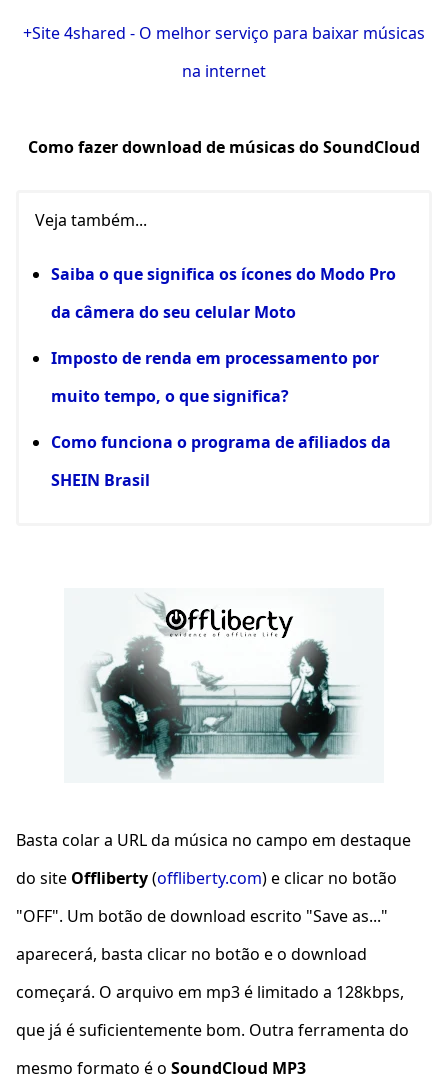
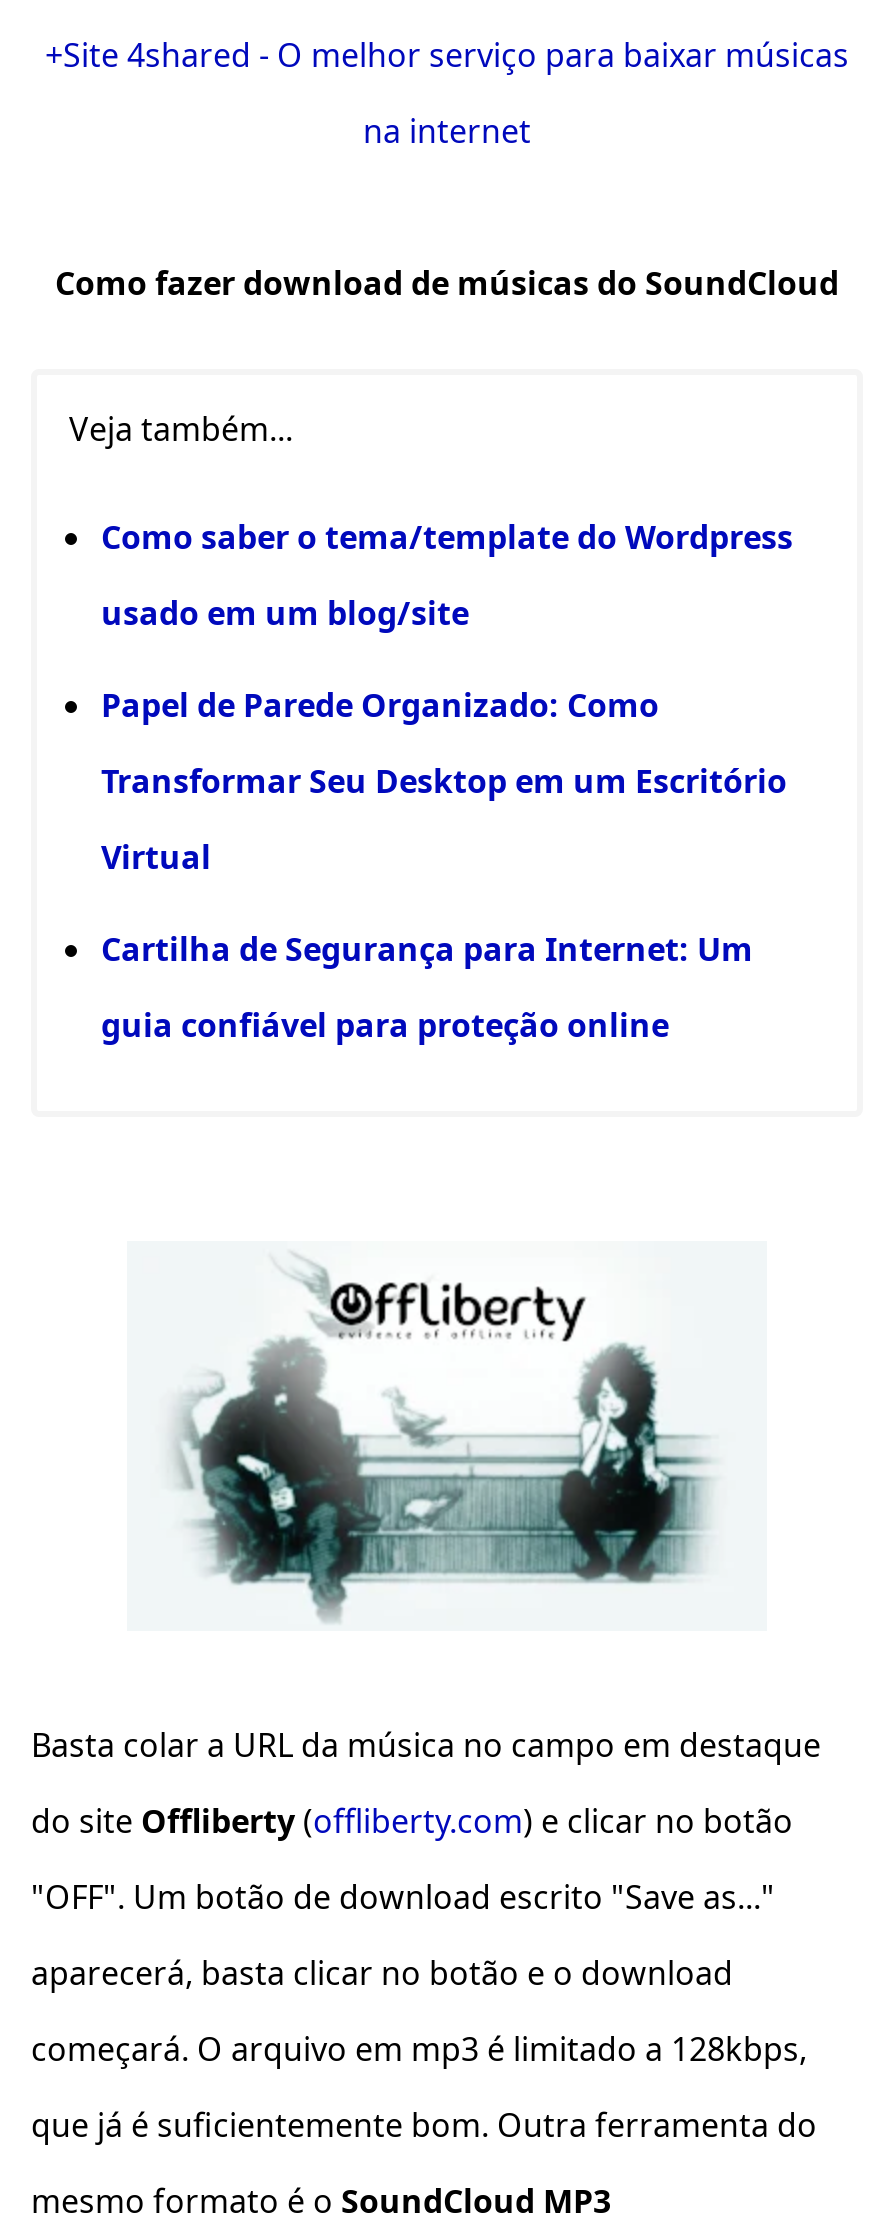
[51,263,396,491] Saiba o que significa os ícones do Modo Pro | da câmera do seu celular Moto | Imposto de renda em processamento por | muito tempo, o que significa? | Como funciona o programa de afiliados da | SHEIN Brasil -> [101,516,793,1048] Como saber o tema/template do Wordpress | usado em um blog/site | Papel de Parede Organizado: Como | Transformar Seu Desktop em um Escritório | Virtual | Cartilha de Segurança para Internet: Um | guia confiável para proteção online

